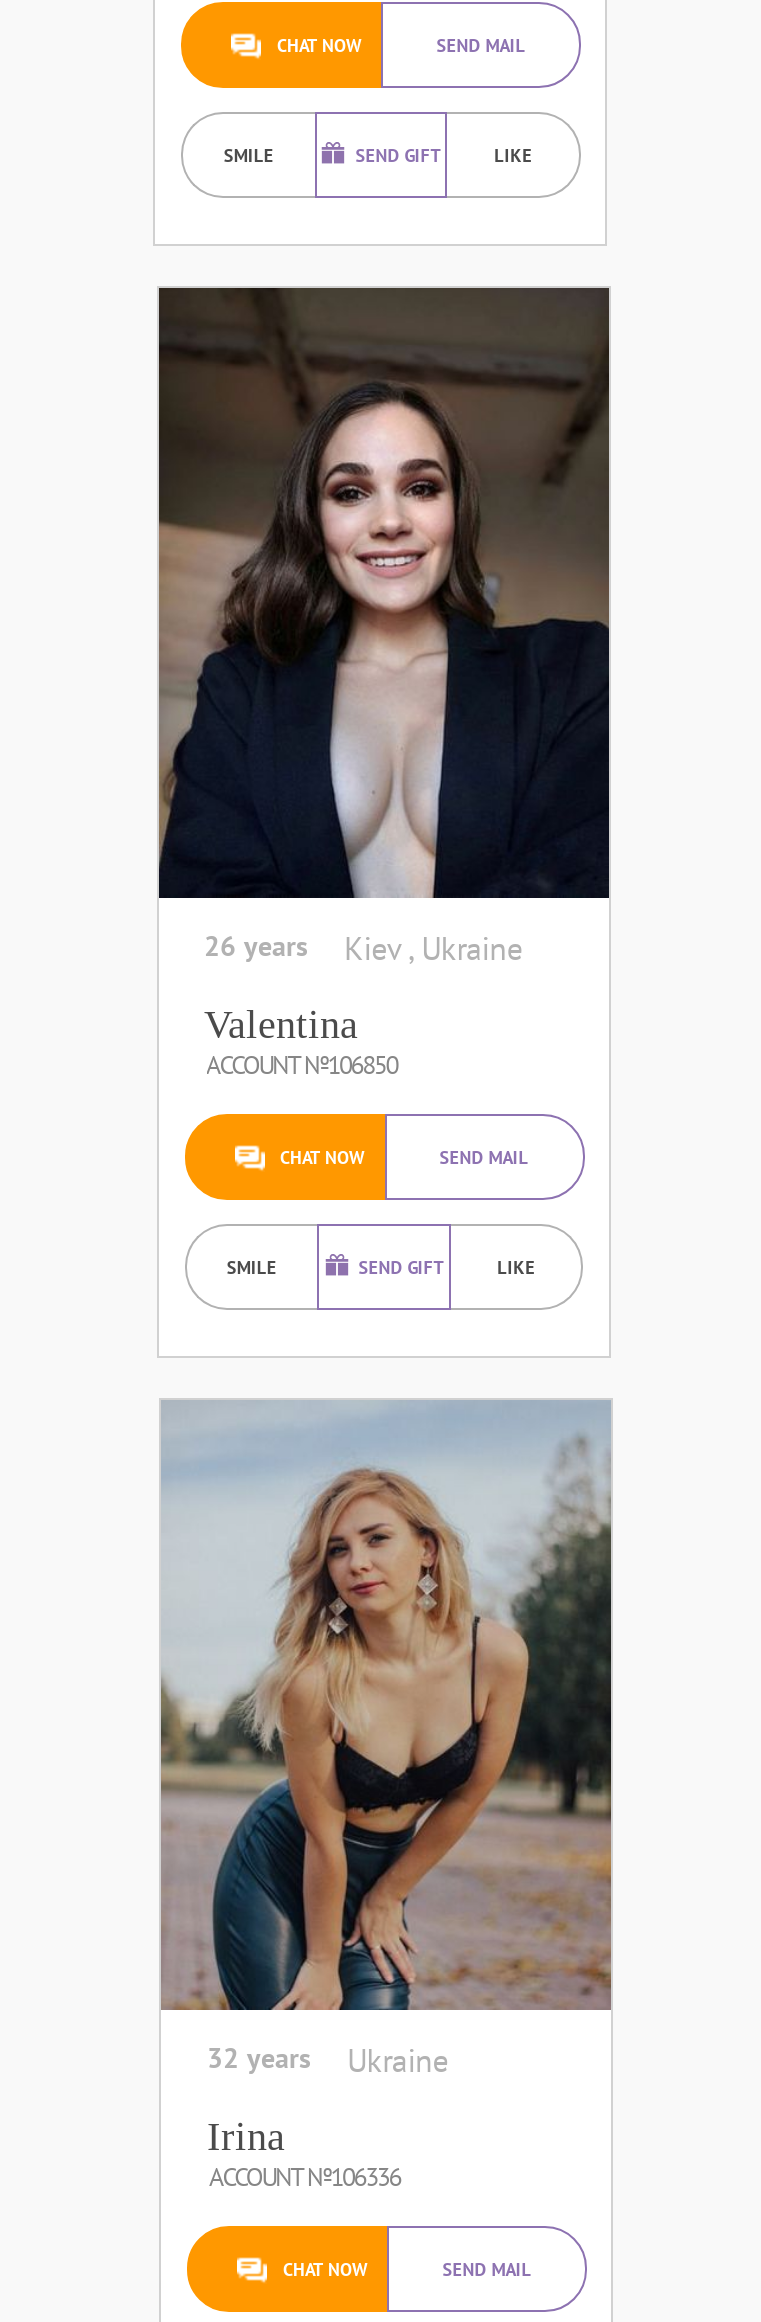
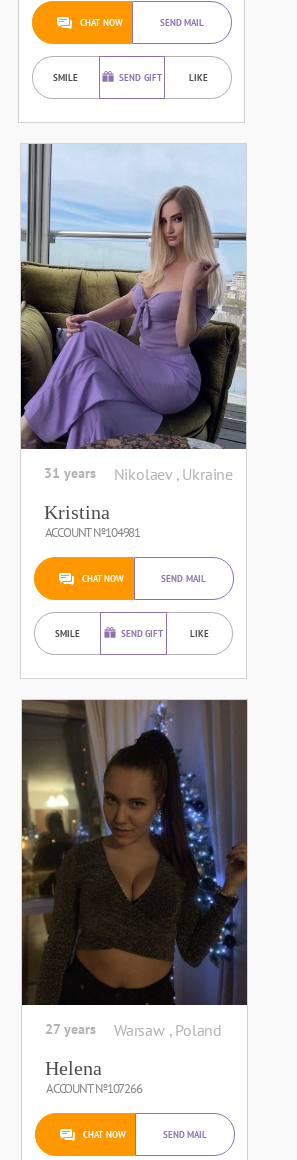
[157,286,611,968] [image] | 26 years | Kiev , Ukraine -> [20,144,247,484] [image] | 31 years | Nikolaev , Ukraine
[204,1002,397,1082] Valentina | ACCOUNT №106850 -> [43,501,140,541] Kristina | ACCOUNT №104981
[159,1400,613,2080] [image] | 32 years | Ukraine -> [21,699,248,1040] [image] | 27 years | Warsaw , Poland
[207,2114,400,2194] Irina | ACCOUNT №106336 -> [45,1057,141,1097] Helena | ACCOUNT №107266

